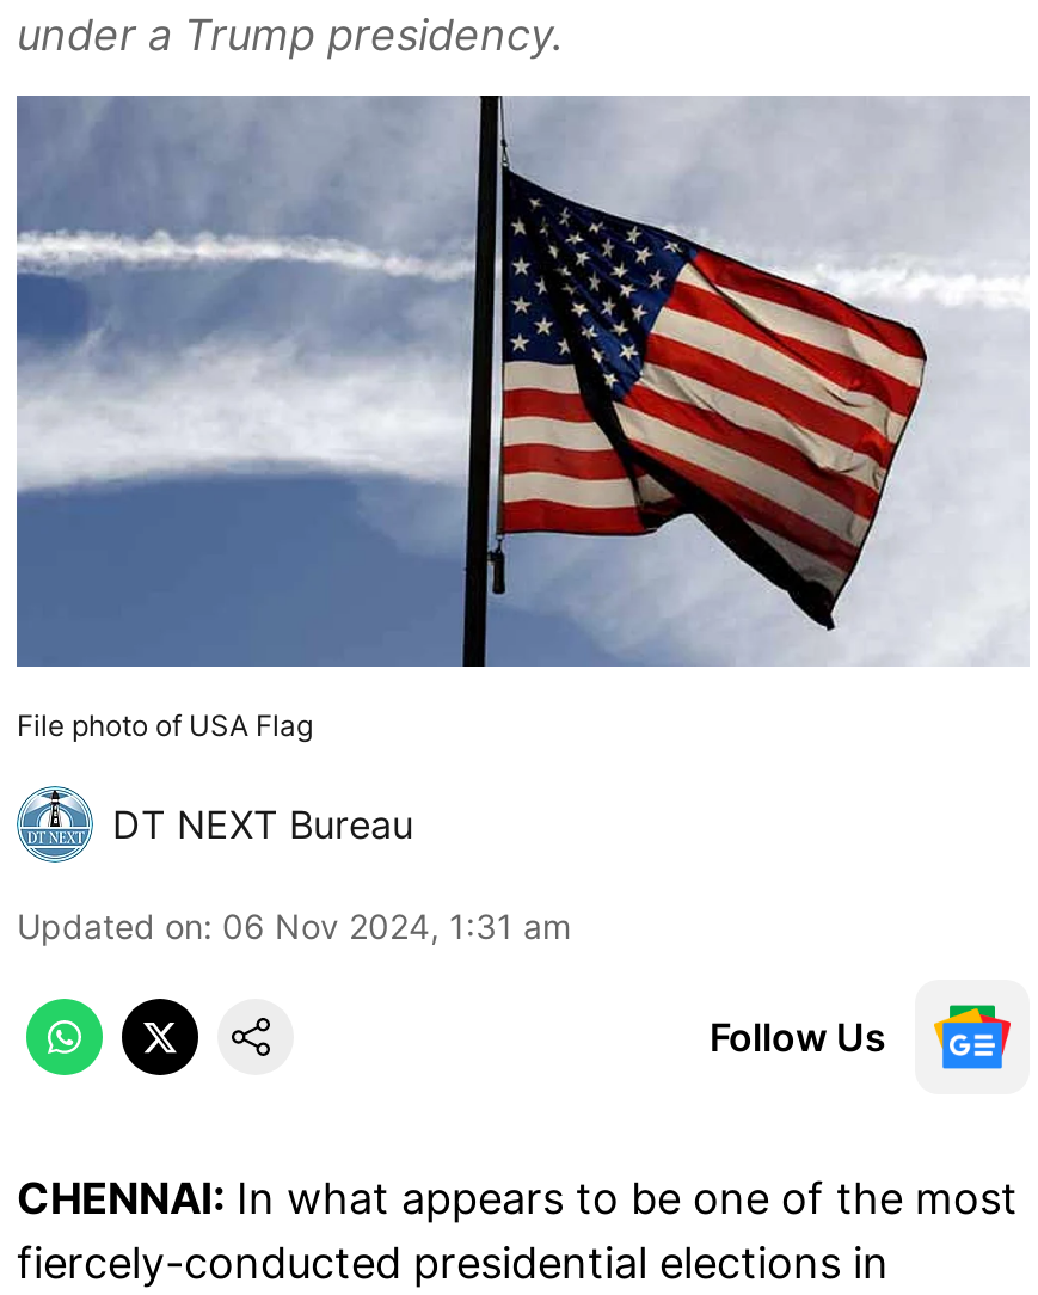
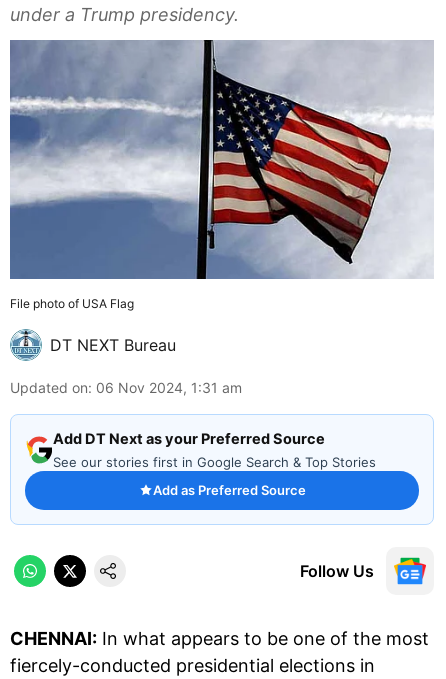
none -> [24,429,420,511] [image] | Add DT Next as your Preferred Source | See our stories first in Google Search & Top Stories | Add as Preferred Source

